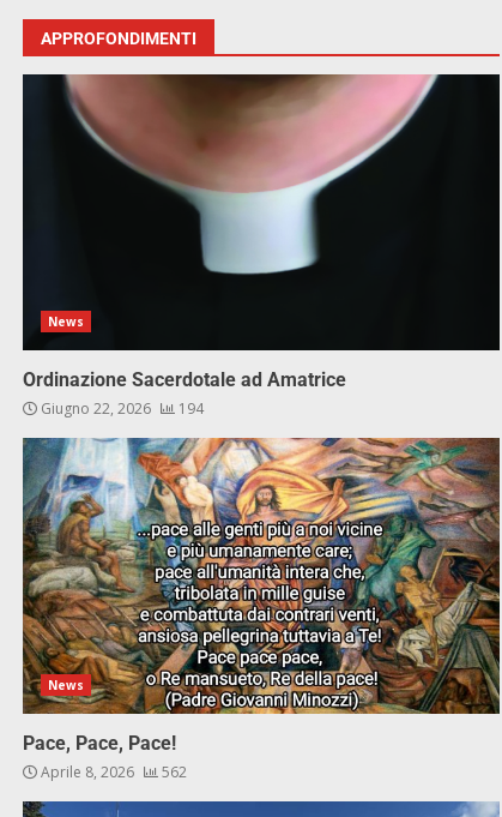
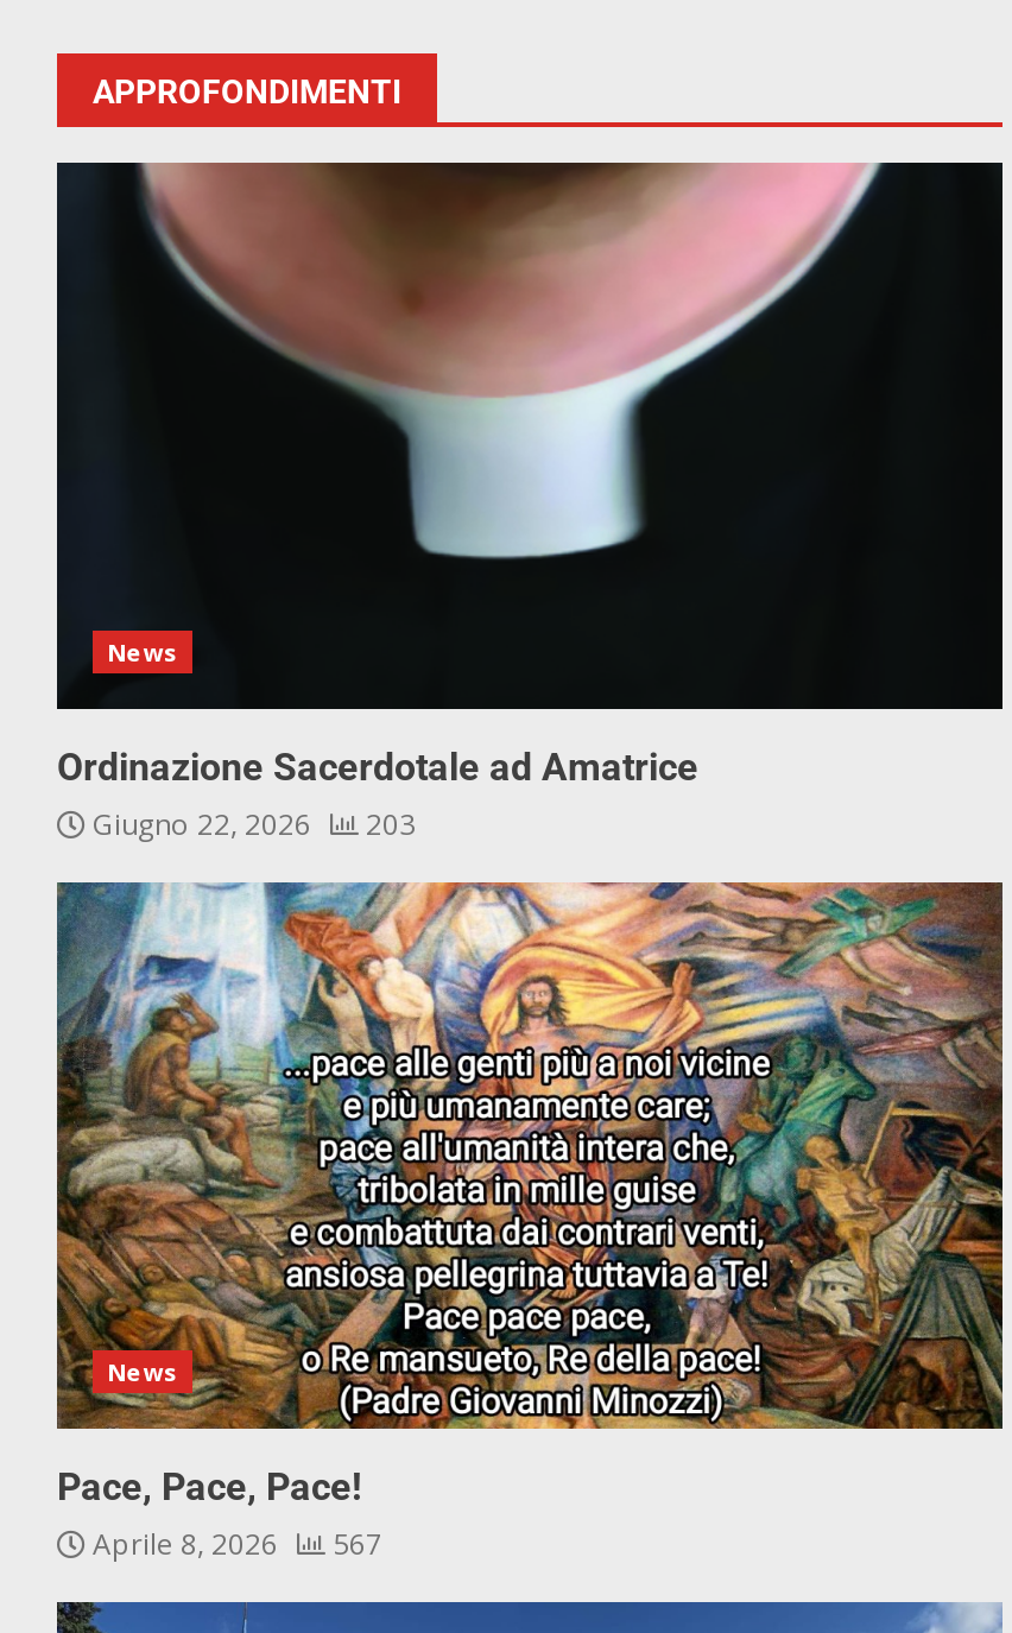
[37,398,204,418] Giugno 22, 2026 194 -> [86,803,416,844] Giugno 22, 2026 203
[37,761,187,782] Aprile 8, 2026 562 -> [86,1523,382,1563] Aprile 8, 2026 567

